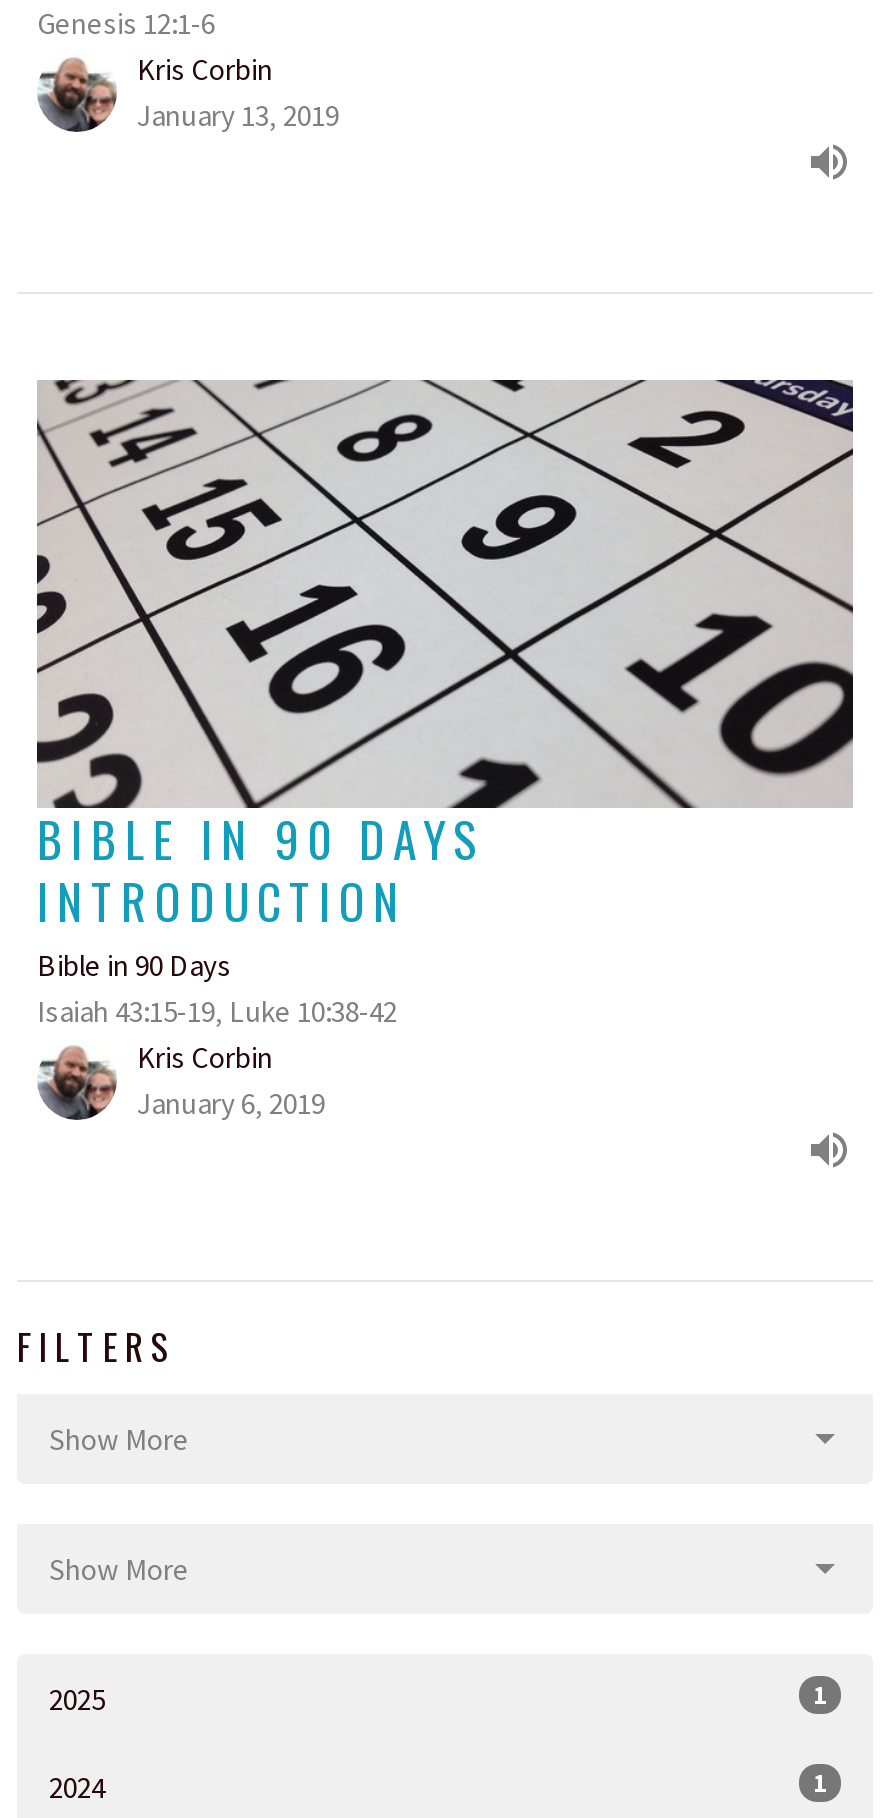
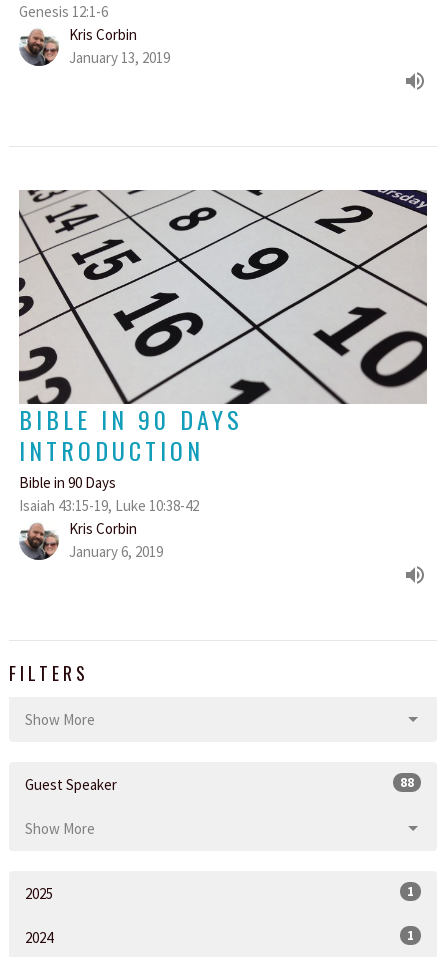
none -> [25,774,414,794] Guest Speaker | 88

